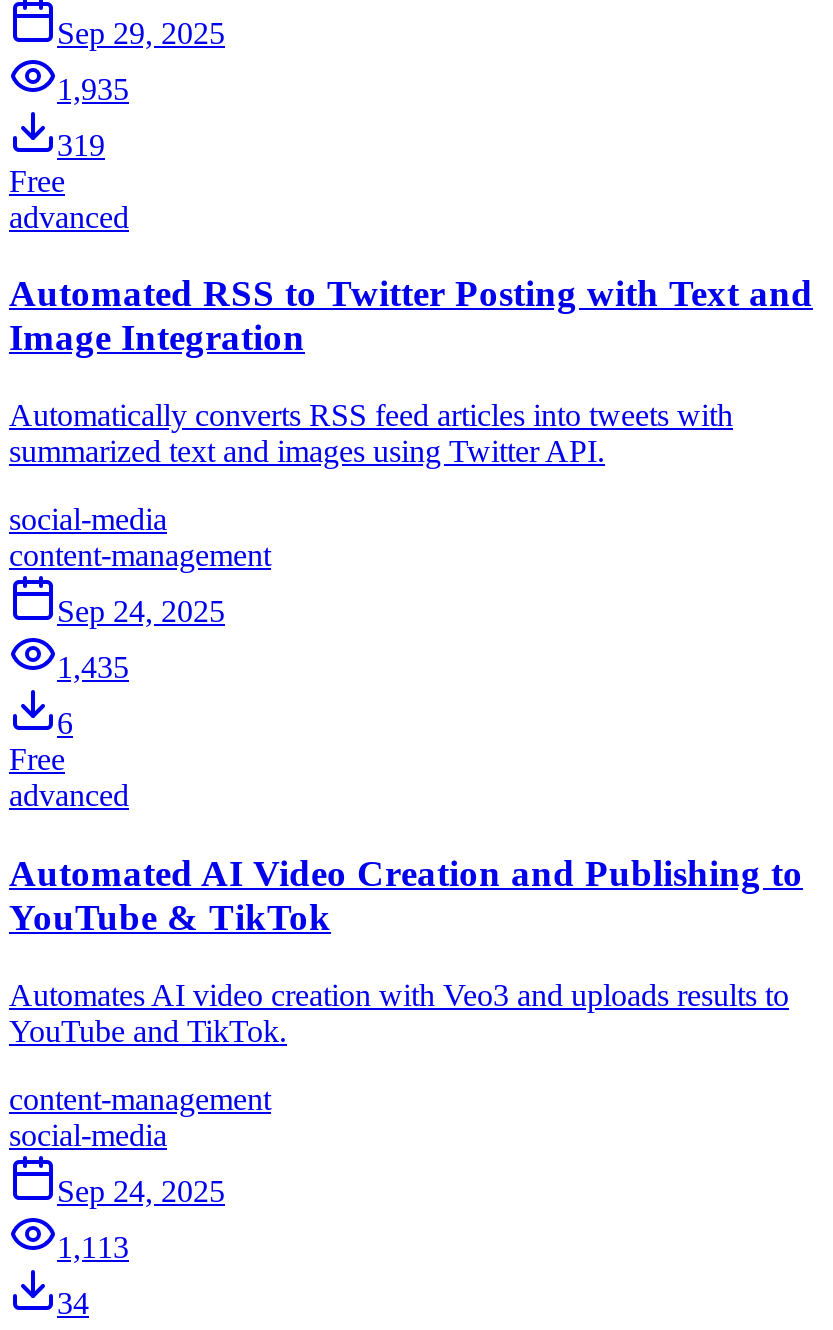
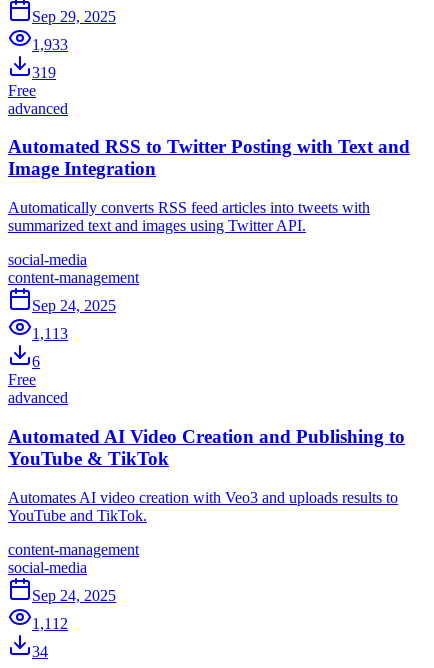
[57,71,129,105] 1,935 -> [32,36,68,53] 1,933
[57,650,129,684] 1,435 -> [32,325,68,342] 1,113
[57,1229,129,1263] 1,113 -> [32,615,68,632] 1,112

